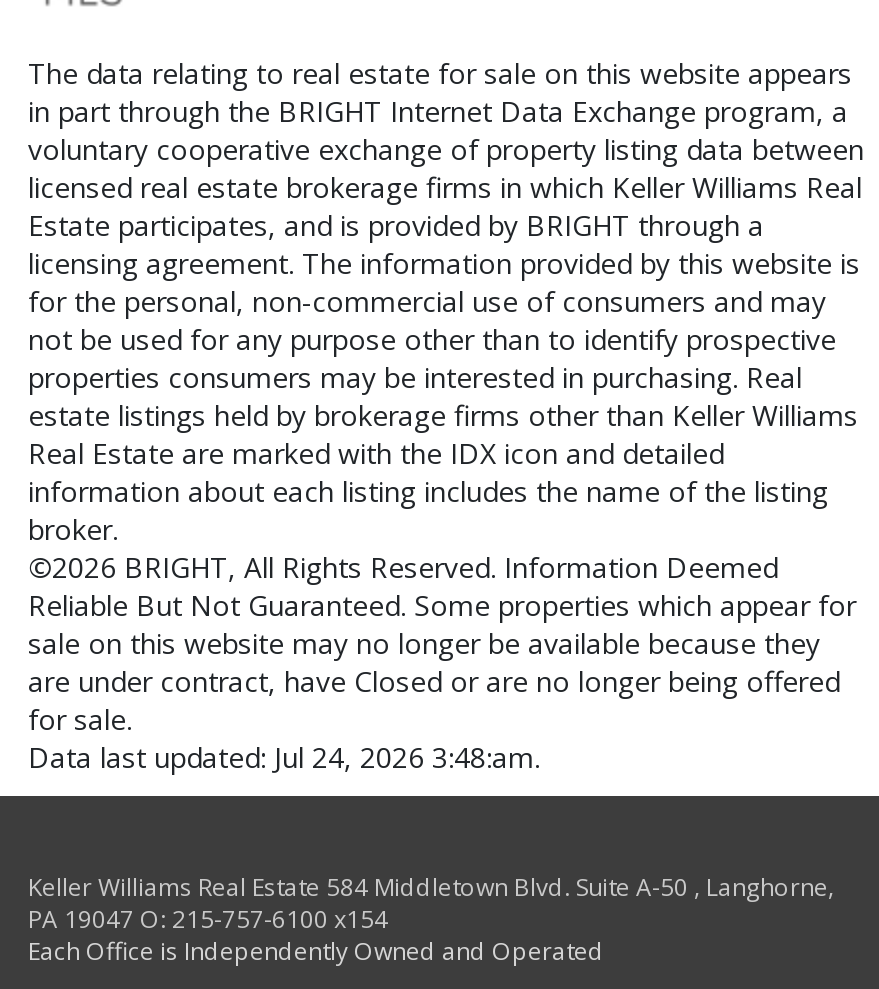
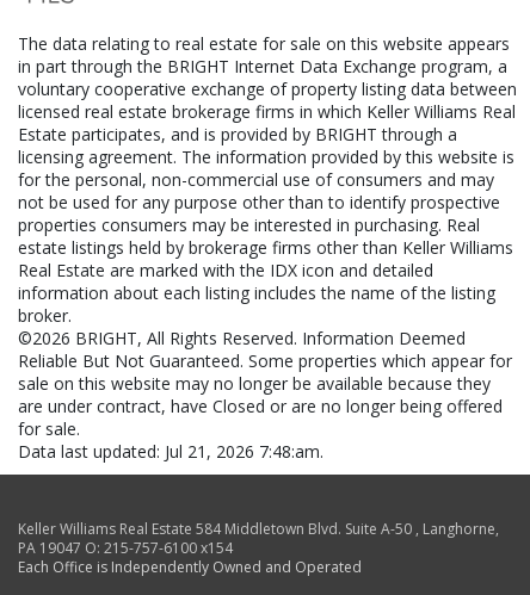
[28,738,540,776] Data last updated: Jul 24, 2026 3:48:am. -> [18,440,323,463] Data last updated: Jul 21, 2026 7:48:am.

